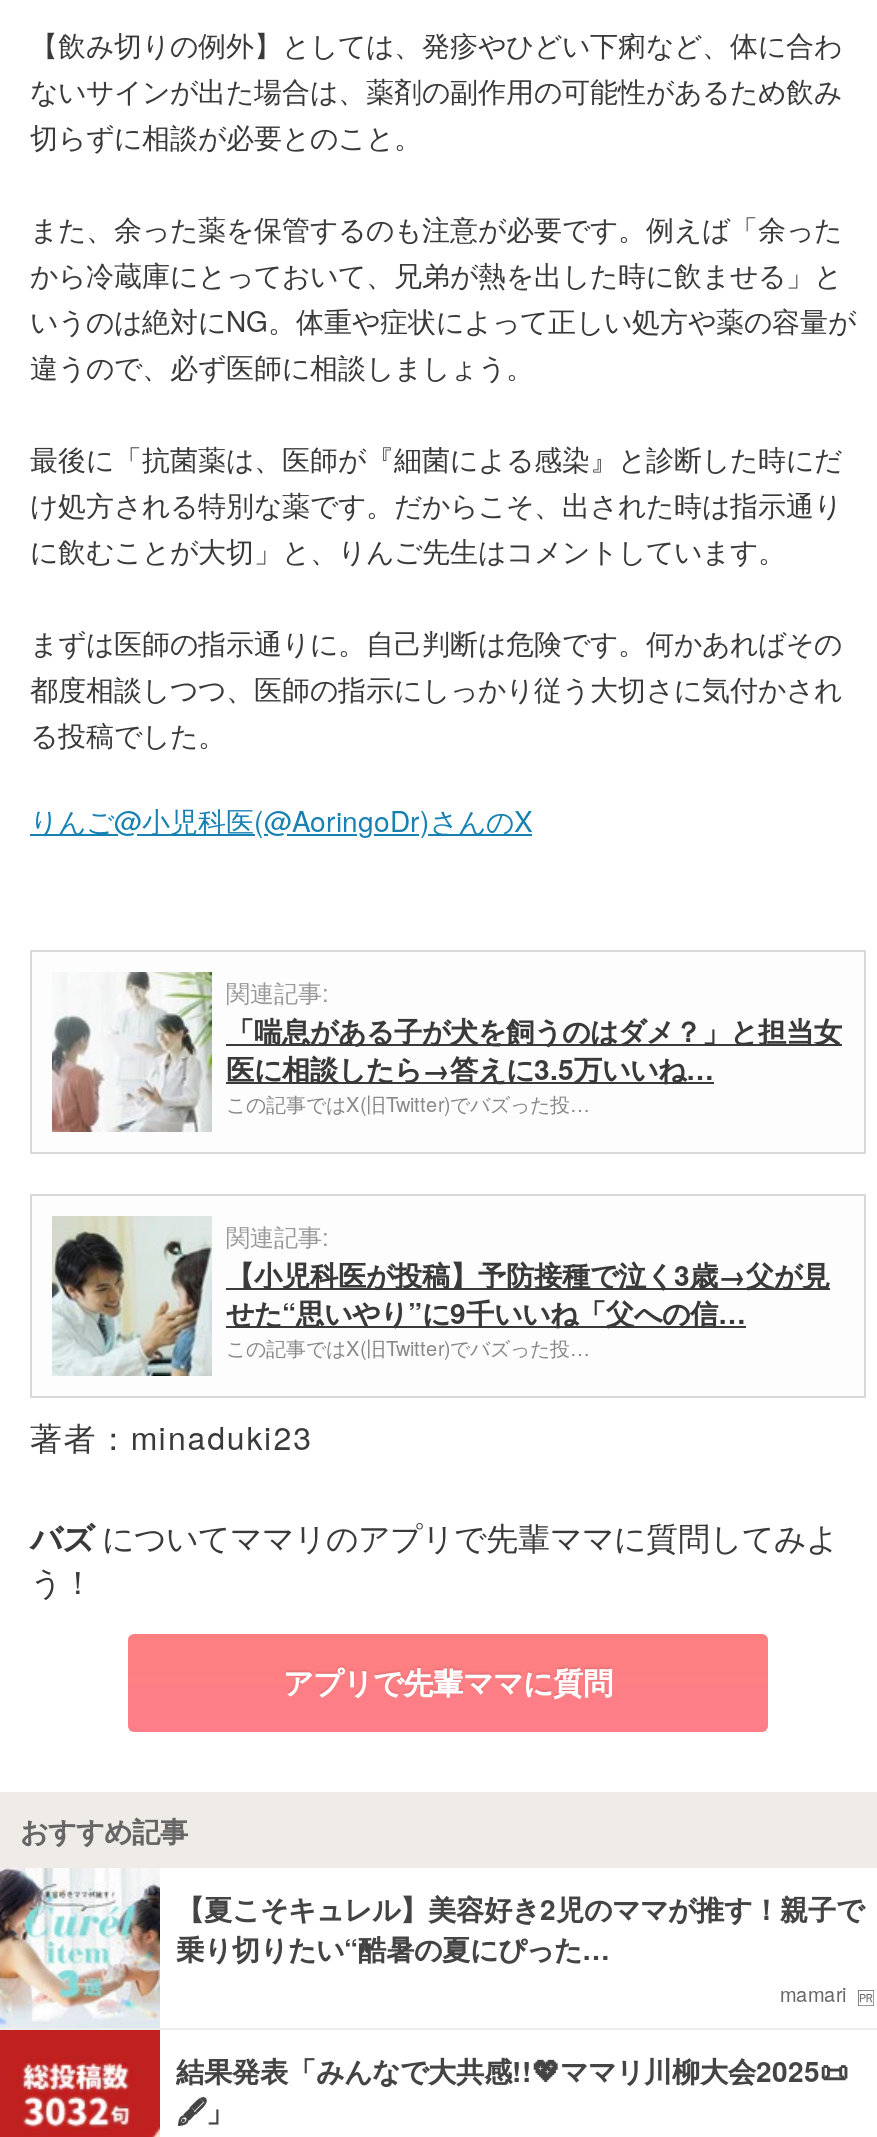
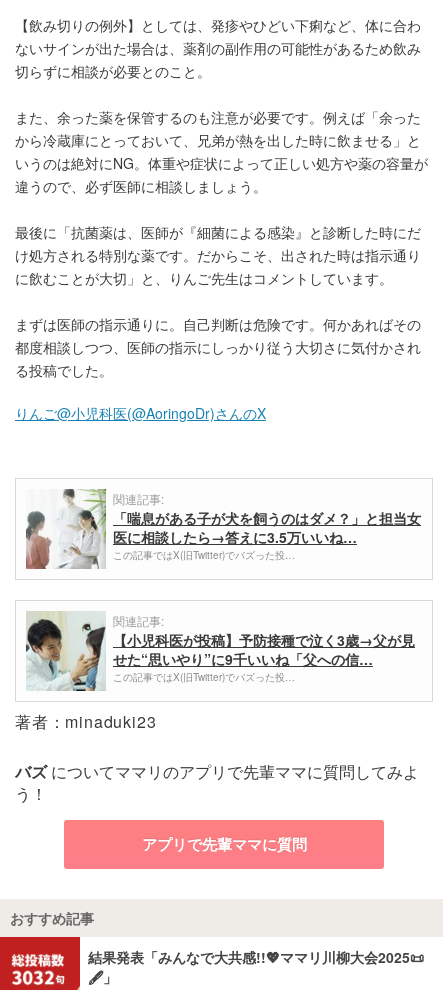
[6,1867,864,2031] [image] | 【夏こそキュレル】美容好き2児のママが推す！親子で | 乗り切りたい“酷暑の夏にぴった… | mamari -> none

